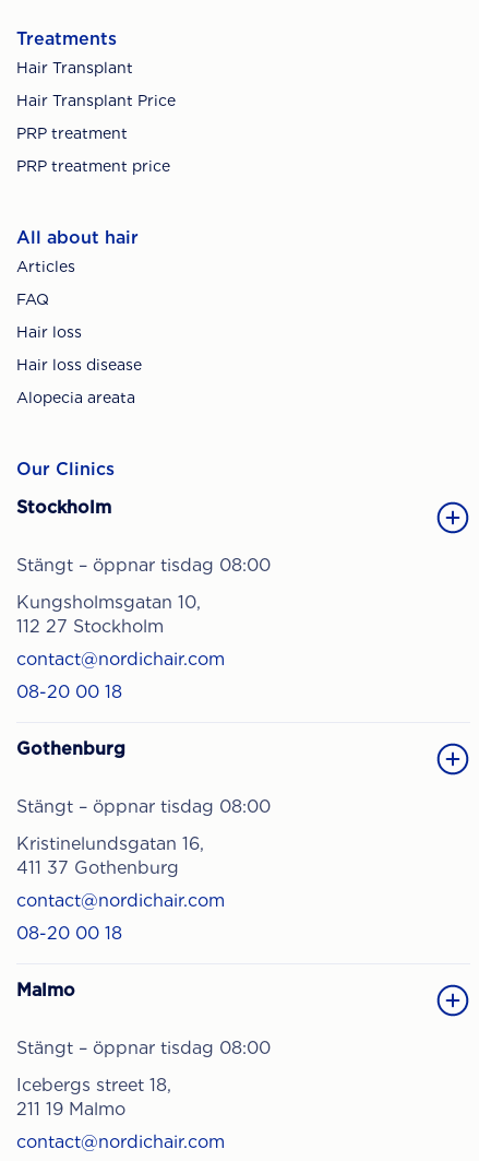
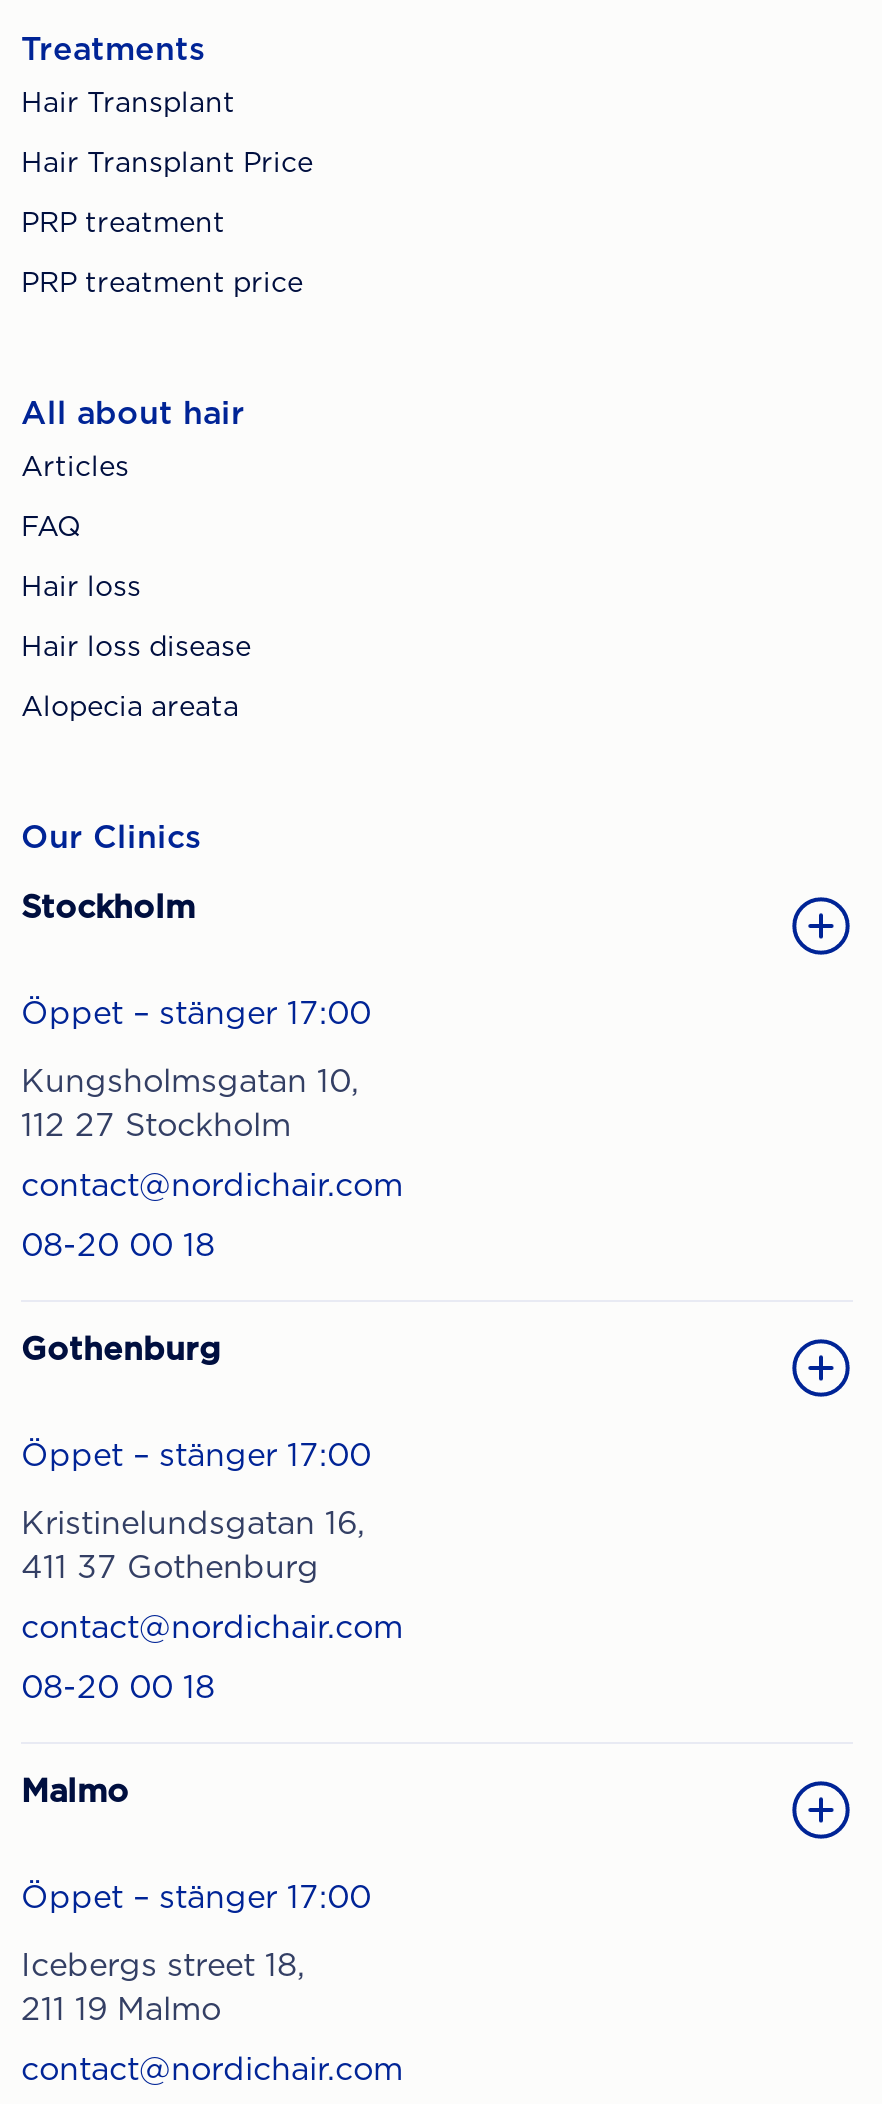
[16,554,271,575] Stängt – öppnar tisdag 08:00 -> [21,993,371,1031] Öppet – stänger 17:00
[16,796,271,817] Stängt – öppnar tisdag 08:00 -> [21,1435,371,1473] Öppet – stänger 17:00
[16,1037,271,1058] Stängt – öppnar tisdag 08:00 -> [21,1877,371,1915] Öppet – stänger 17:00

